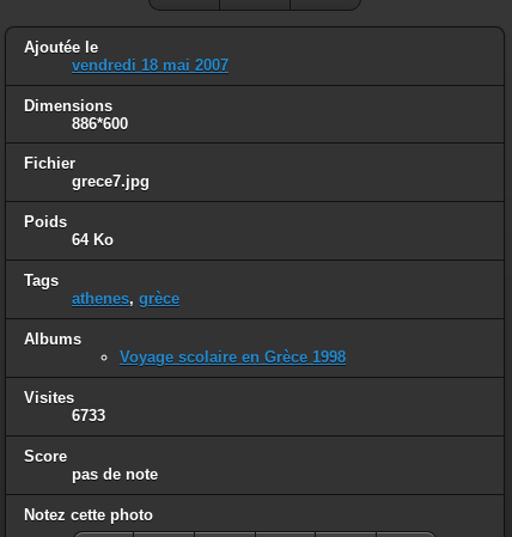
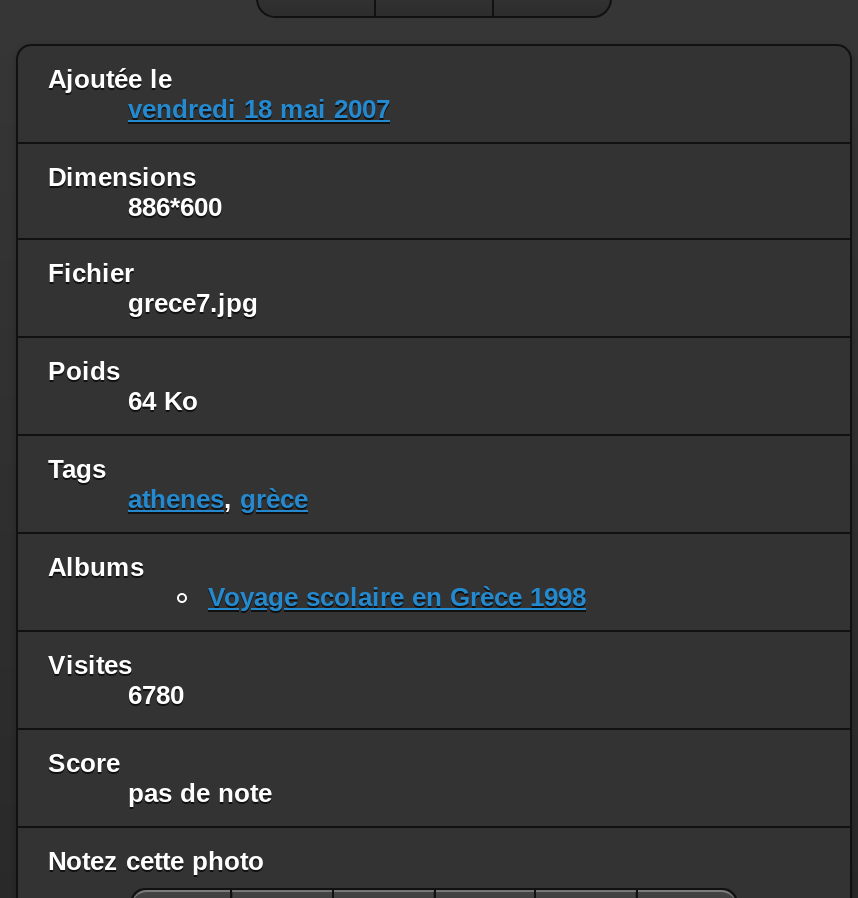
[72,407,105,425] 6733 -> [128,680,184,710] 6780

